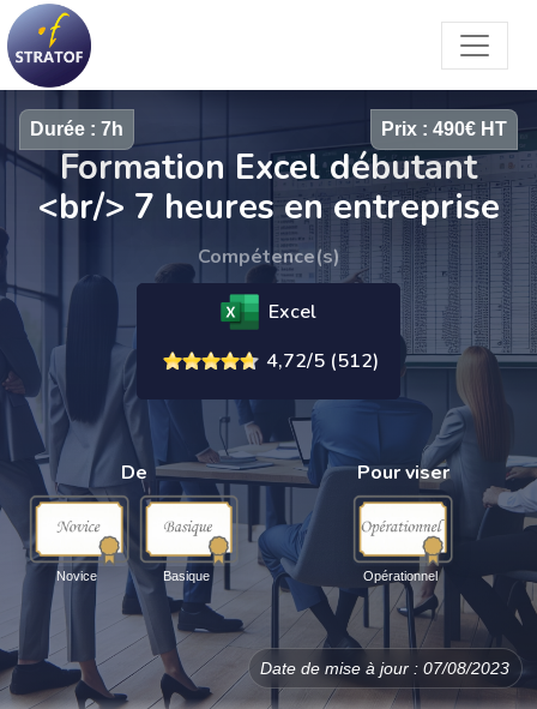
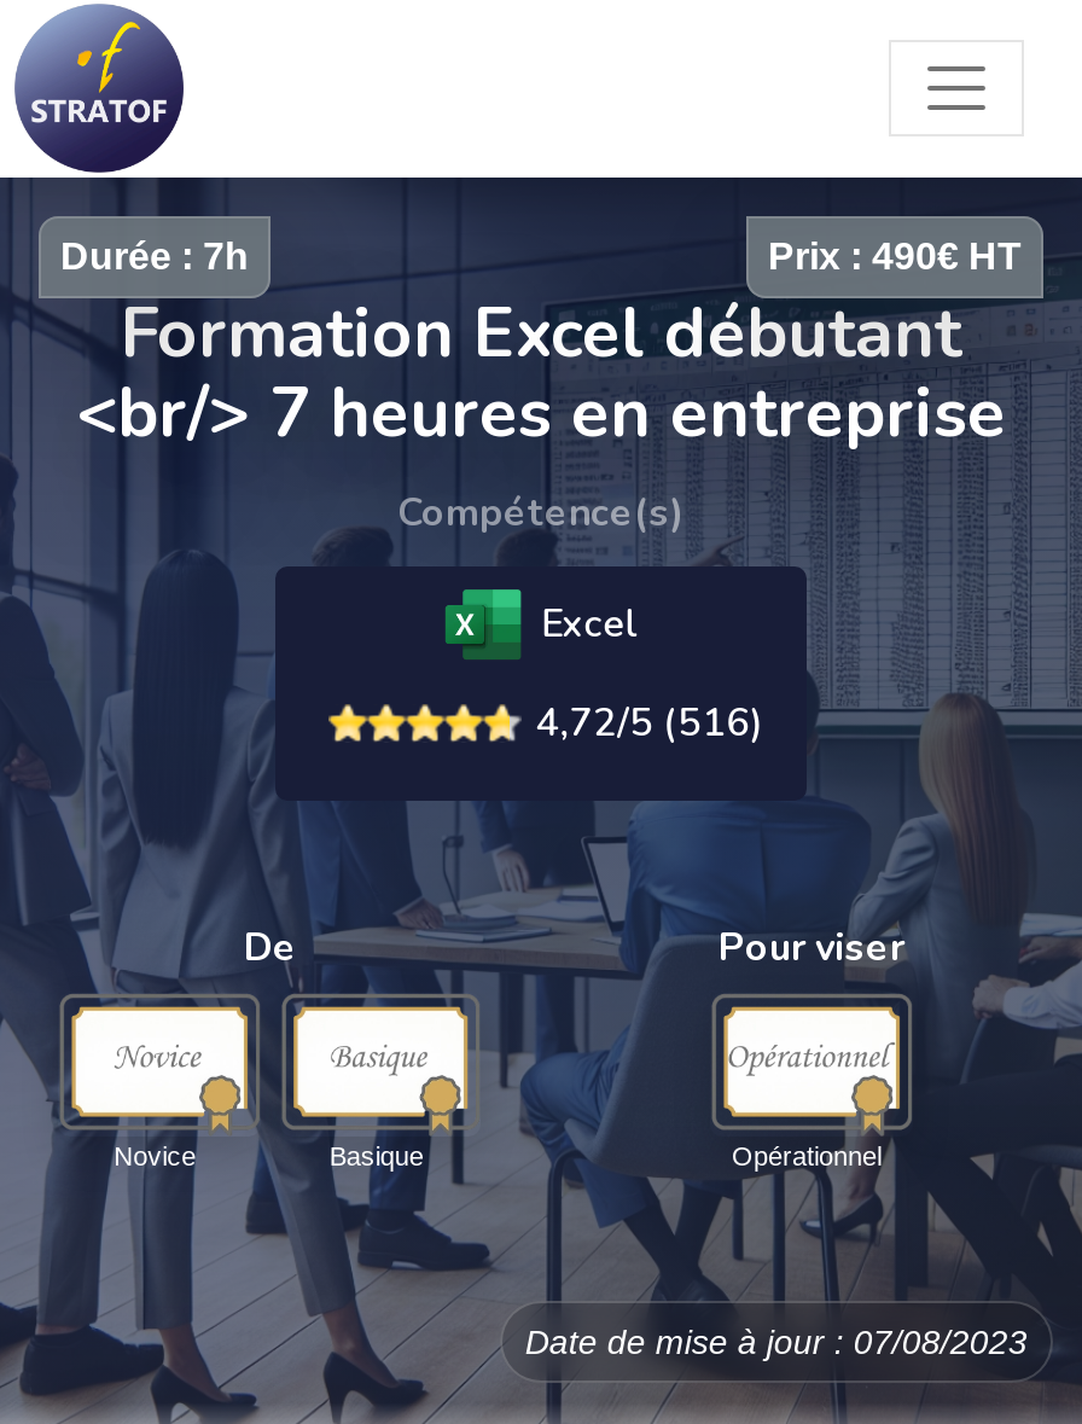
[266,348,378,375] 4,72/5 (512) -> [535,697,762,751] 4,72/5 (516)

